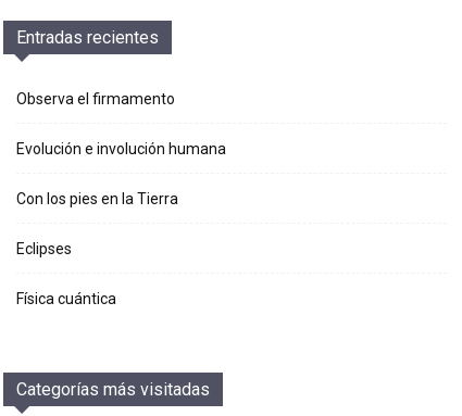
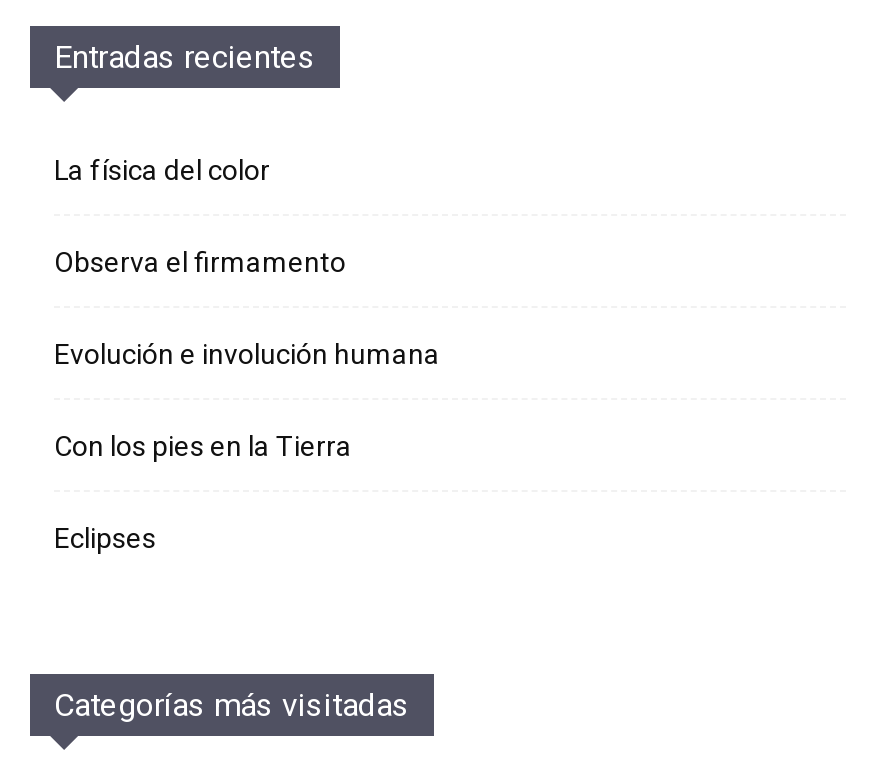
none -> [54,155,270,187] La física del color
moved [16,91,226,258] -> [54,247,440,555]: Observa el firmamento | Evolución e involución humana | Con los pies en la Tierra | Eclipses
[16,291,116,308] Física cuántica -> none

